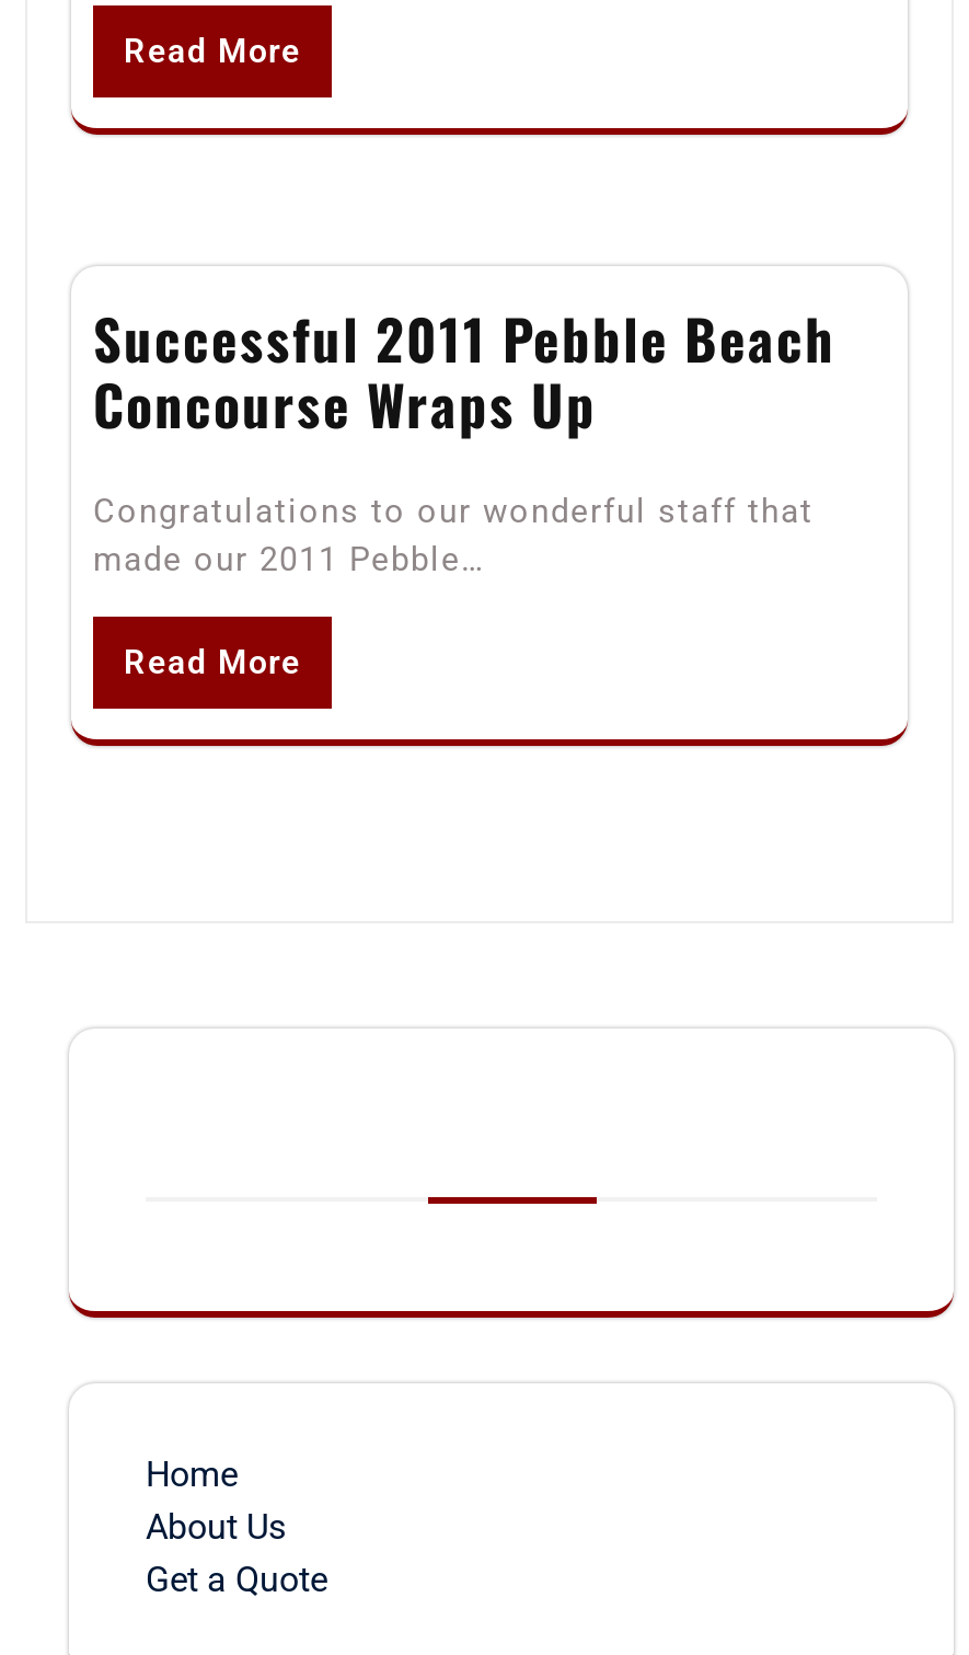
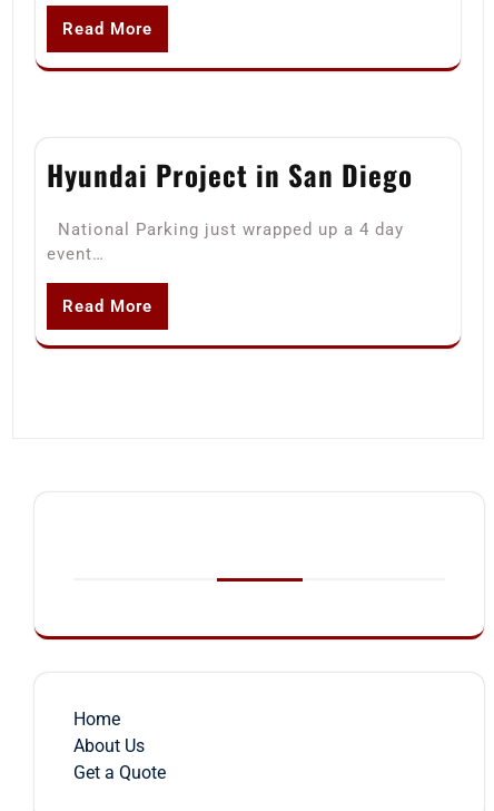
[93,297,835,444] Successful 2011 Pebble Beach | Concourse Wraps Up -> [47,154,413,195] Hyundai Project in San Diego
[93,492,814,580] Congratulations to our wonderful staff that | made our 2011 Pebble… -> [47,220,404,264] National Parking just wrapped up a 4 day | event…

